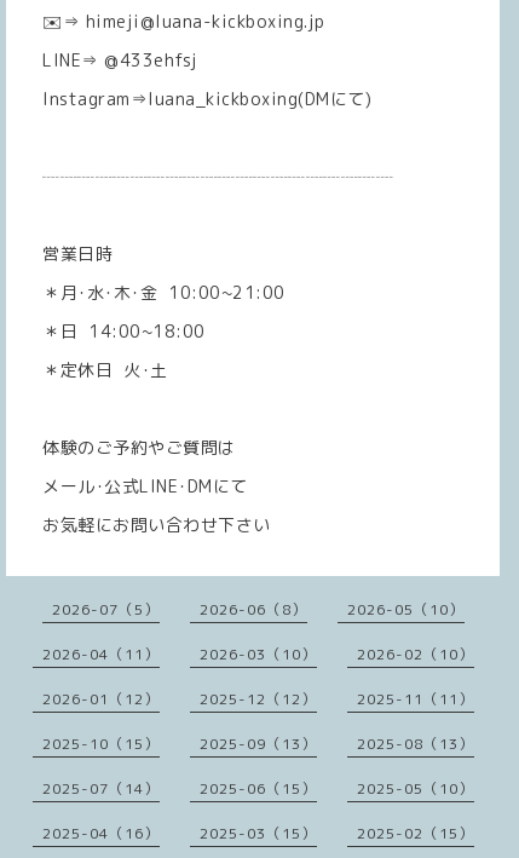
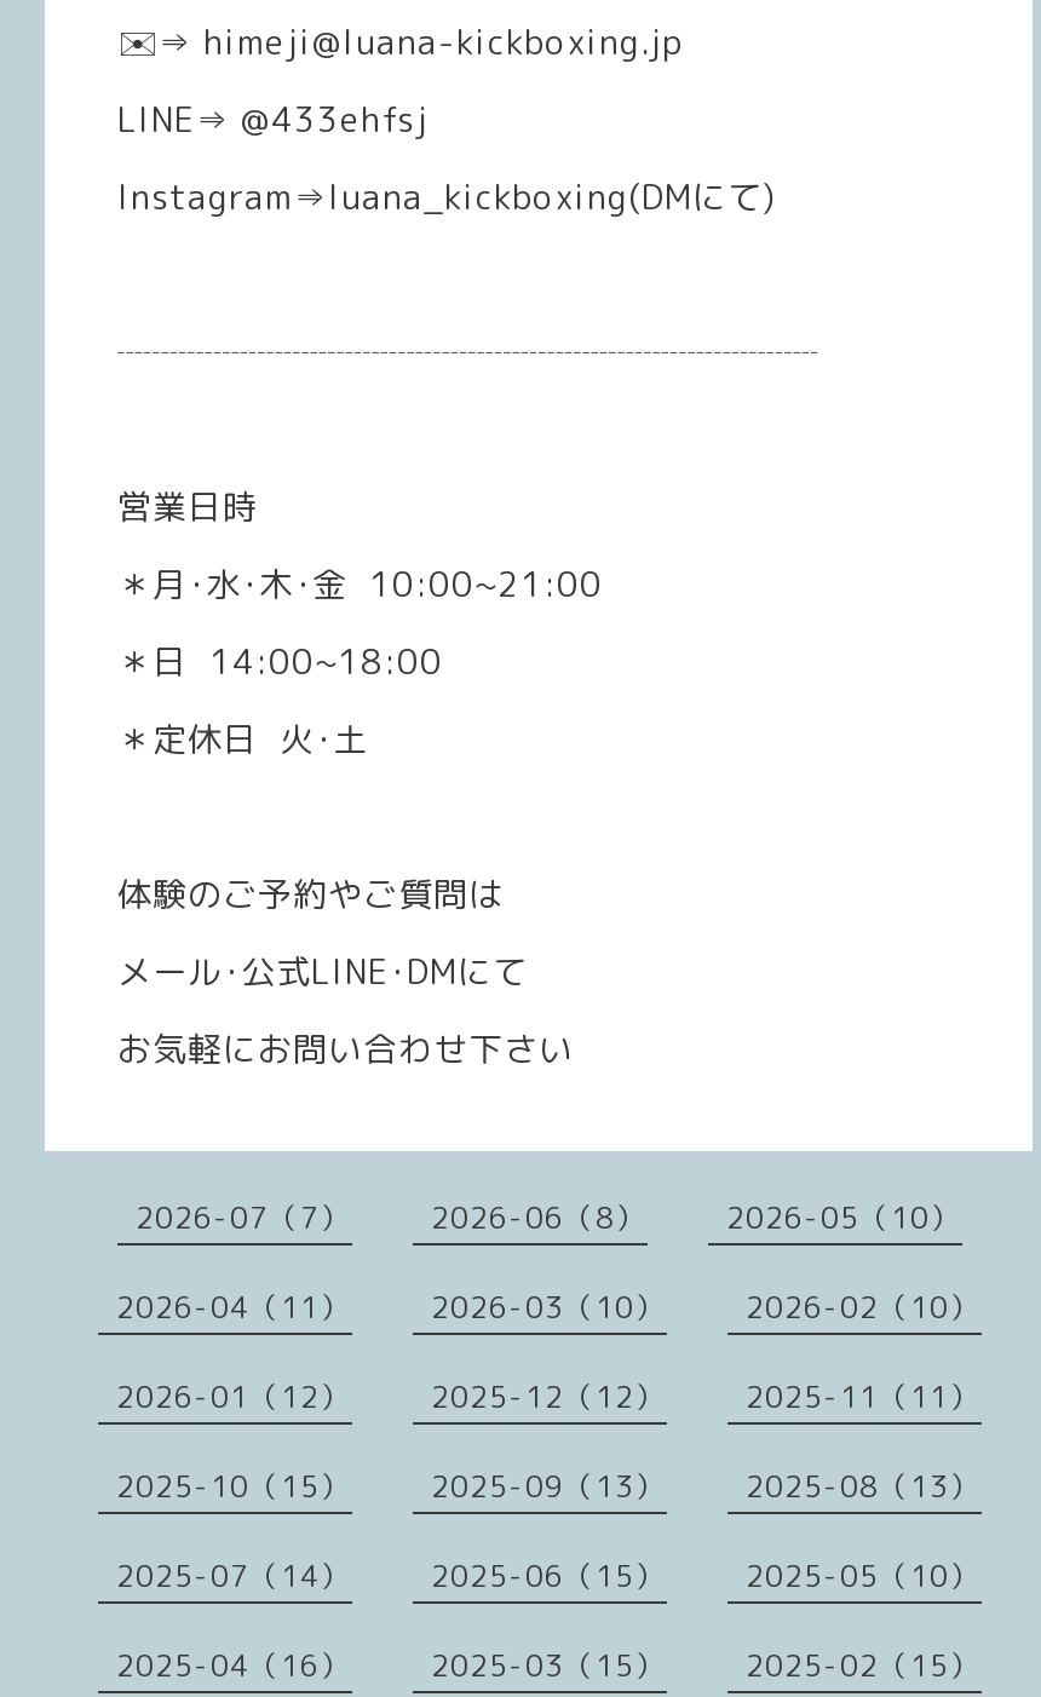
[51,599,464,619] 2026-07（5） 2026-06（8） 2026-05（10） -> [136,1196,961,1237] 2026-07（7） 2026-06（8） 2026-05（10）

